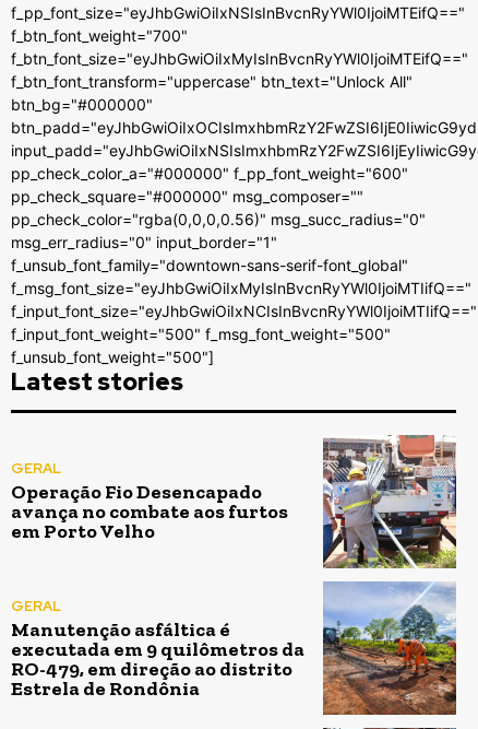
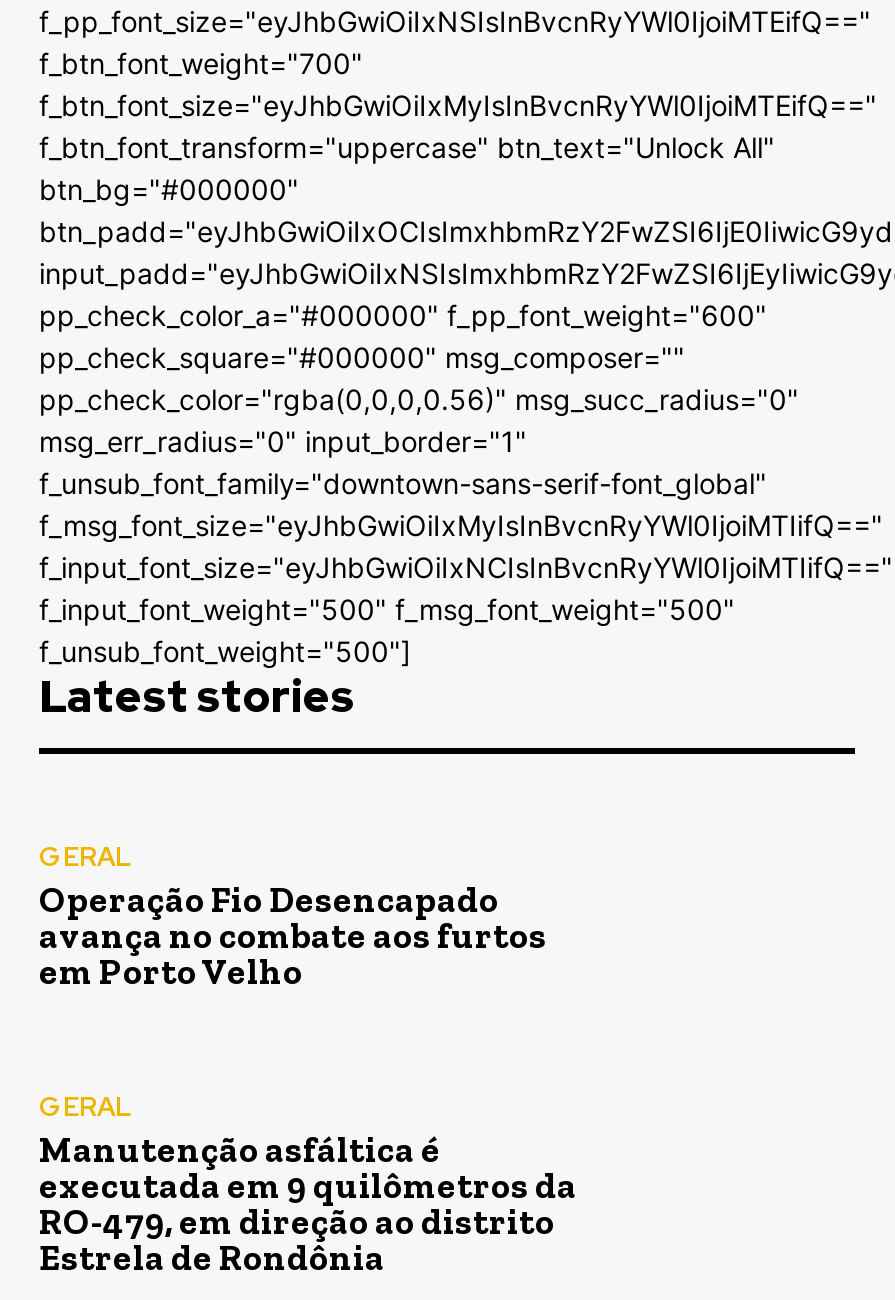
[322,434,457,569] [image] -> none
[322,580,457,716] [image] -> none

